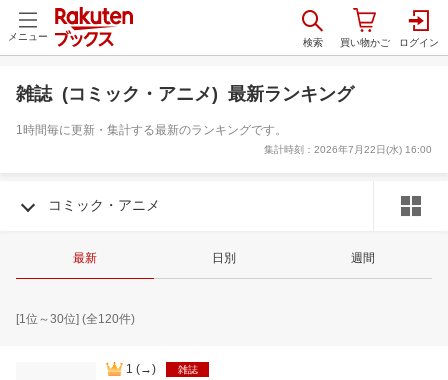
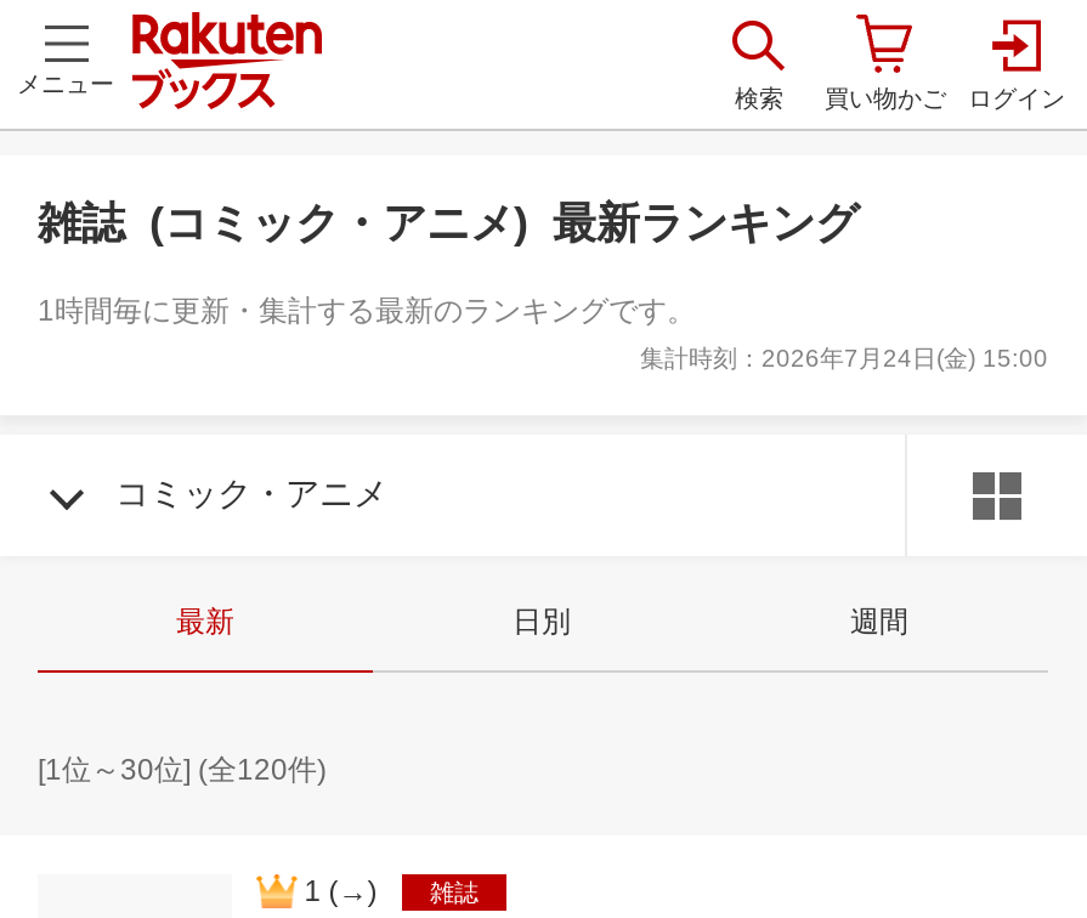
[264,144,432,155] 集計時刻：2026年7月22日(水) 16:00 -> [640,345,1048,372] 集計時刻：2026年7月24日(金) 15:00

